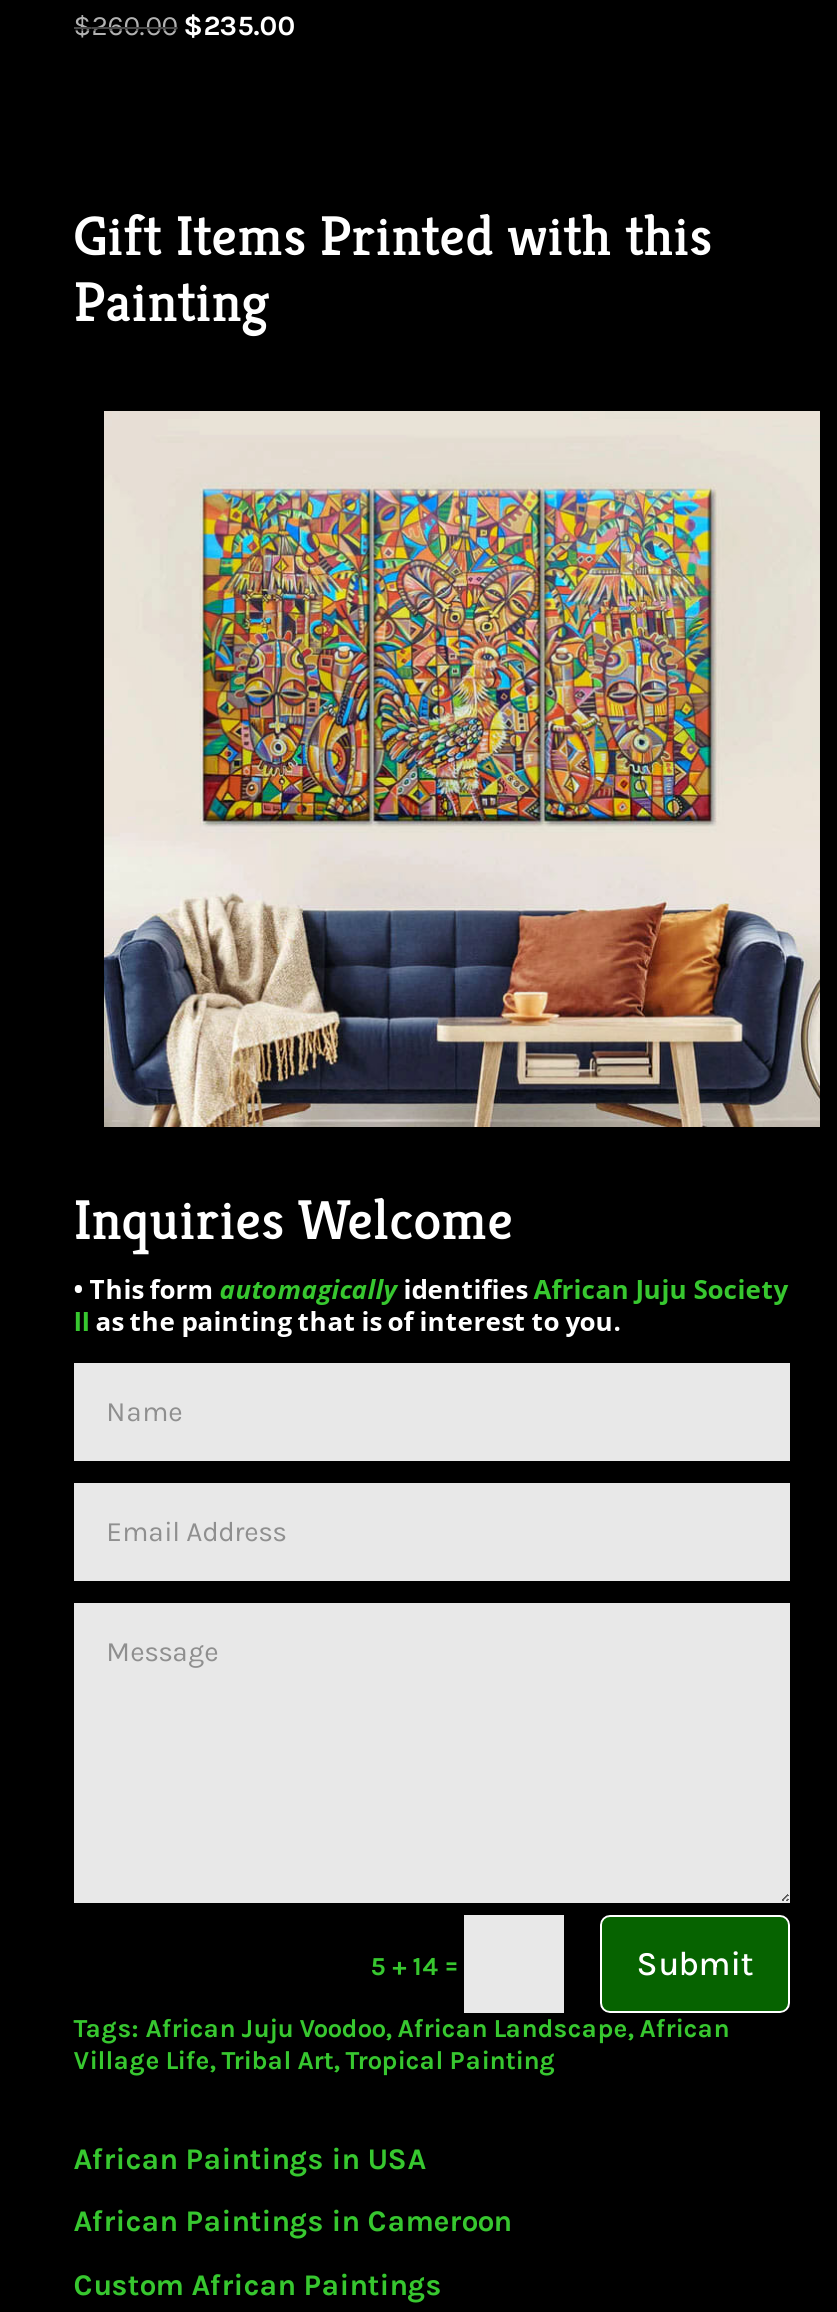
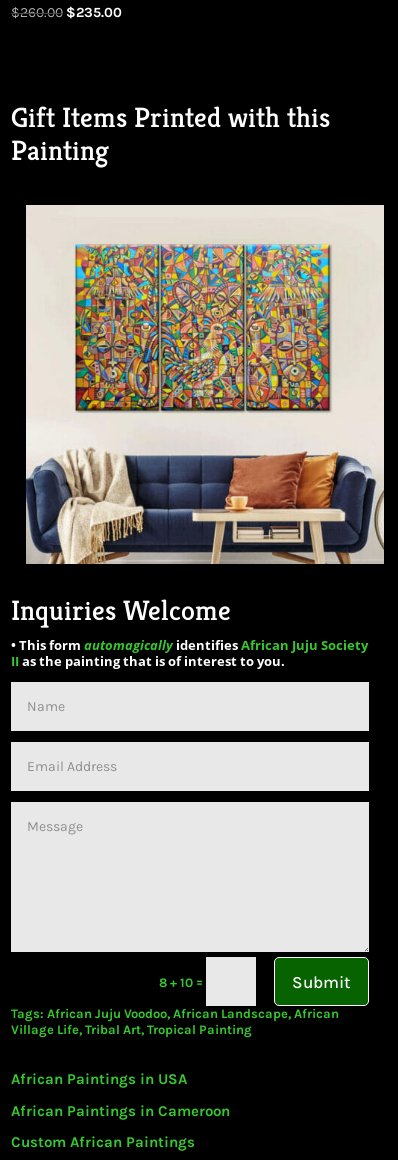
[370,1949,464,1980] 5 + 14 = -> [159,974,206,990] 8 + 10 =

